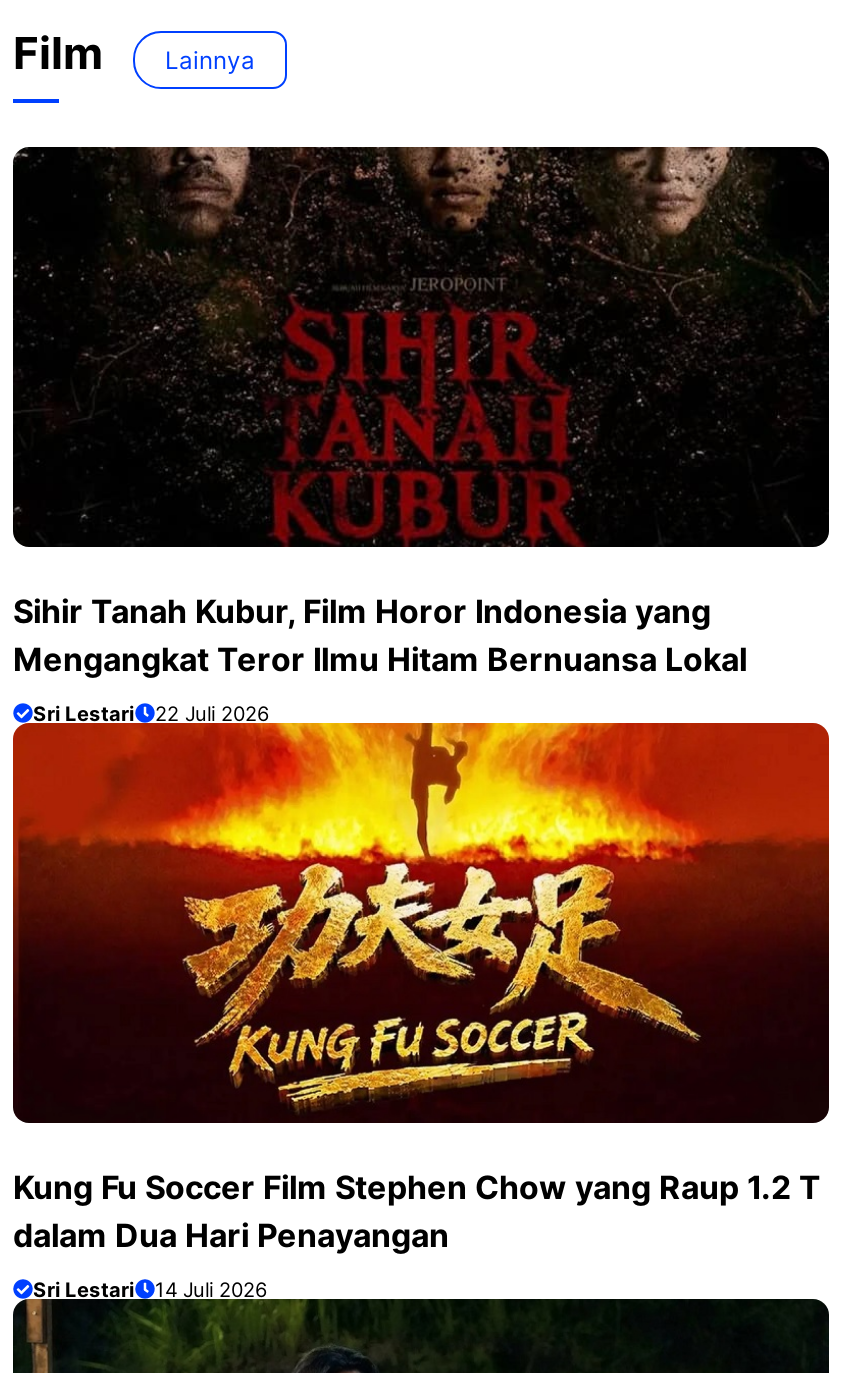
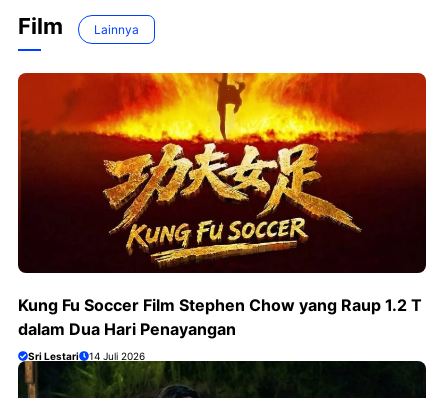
[11,145,831,725] [image] | Sihir Tanah Kubur, Film Horor Indonesia yang | Mengangkat Teror Ilmu Hitam Bernuansa Lokal | Sri Lestari | 22 Juli 2026 -> none

